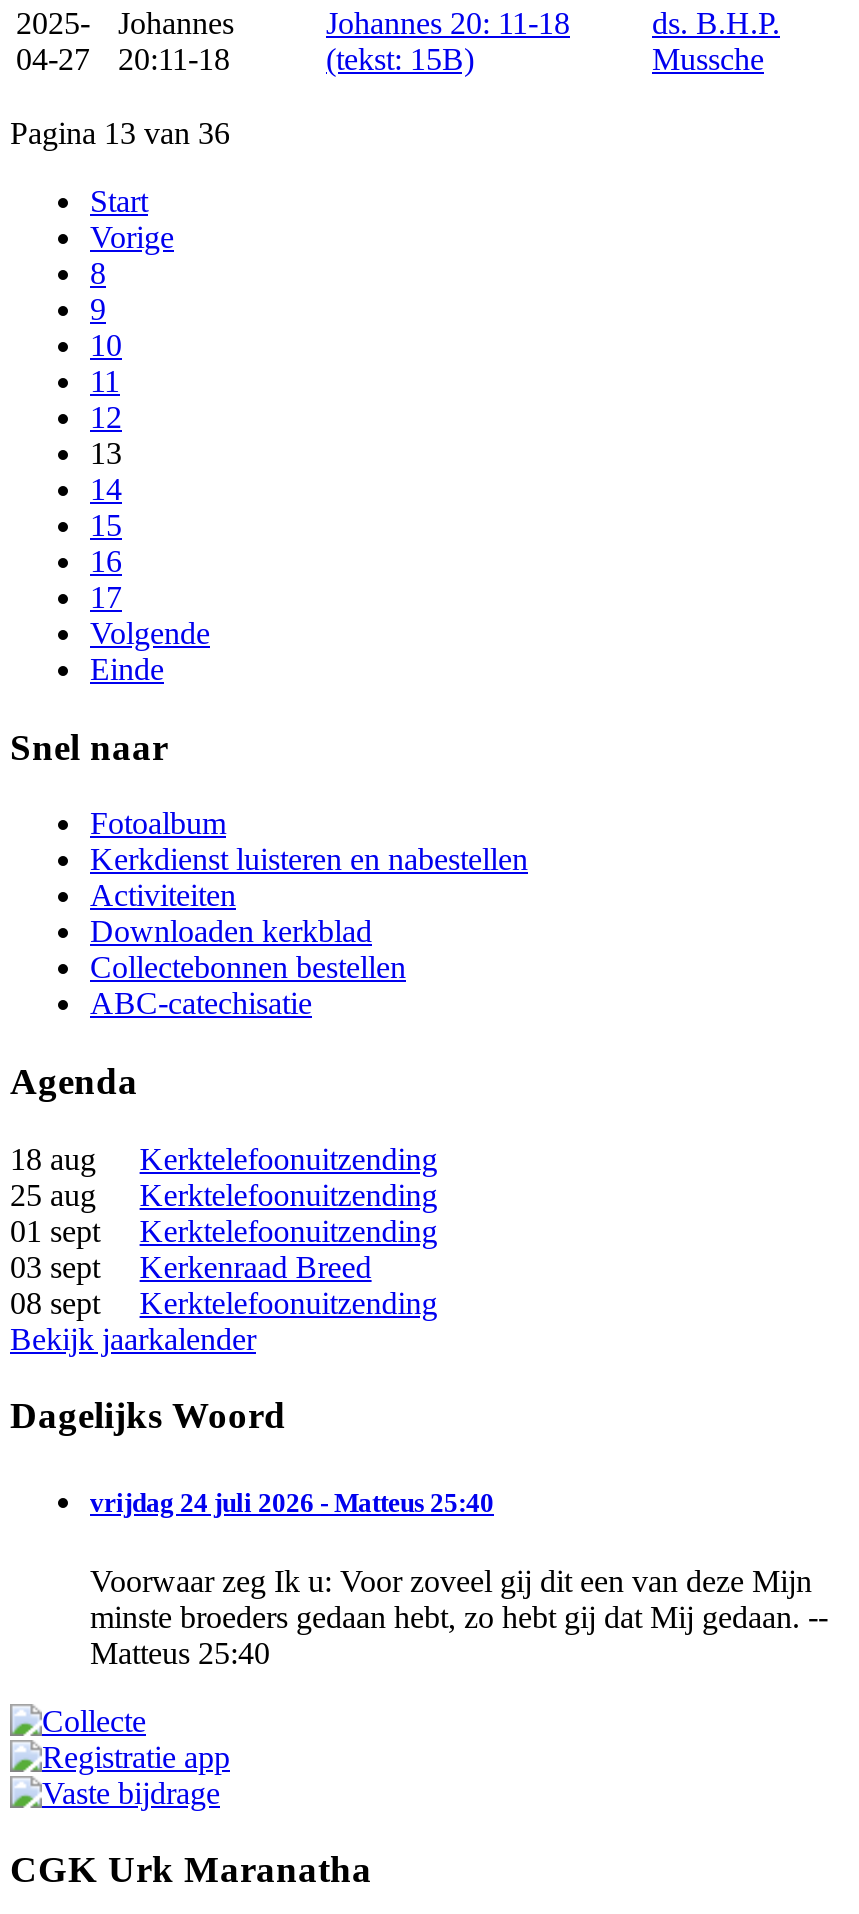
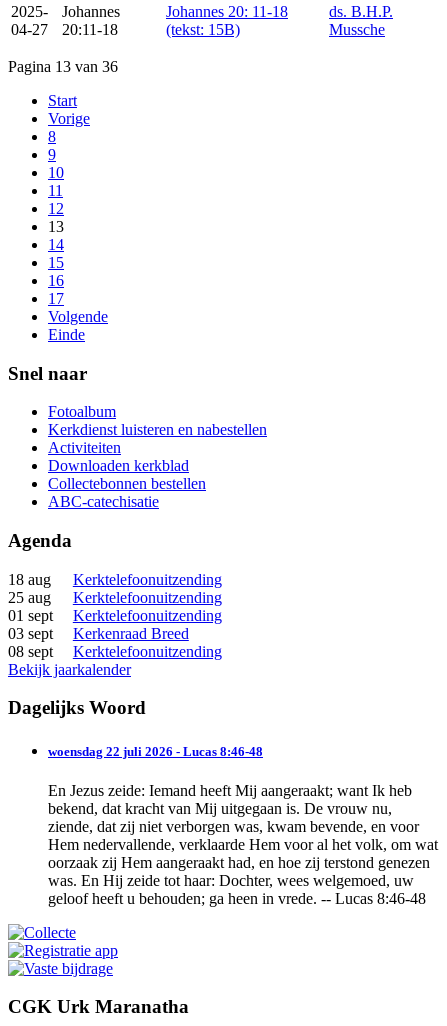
[90,1487,494,1517] vrijdag 24 juli 2026 - Matteus 25:40 -> [48,744,263,759] woensdag 22 juli 2026 - Lucas 8:46-48
[90,1564,828,1670] Voorwaar zeg Ik u: Voor zoveel gij dit een van deze Mijn | minste broeders gedaan hebt, zo hebt gij dat Mij gedaan. -- | Matteus 25:40 -> [48,782,438,907] En Jezus zeide: Iemand heeft Mij aangeraakt; want Ik heb | bekend, dat kracht van Mij uitgegaan is. De vrouw nu, | ziende, dat zij niet verborgen was, kwam bevende, en voor | Hem nedervallende, verklaarde Hem voor al het volk, om wat | oorzaak zij Hem aangeraakt had, en hoe zij terstond genezen | was. En Hij zeide tot haar: Dochter, wees welgemoed, uw | geloof heeft u behouden; ga heen in vrede. -- Lucas 8:46-48

